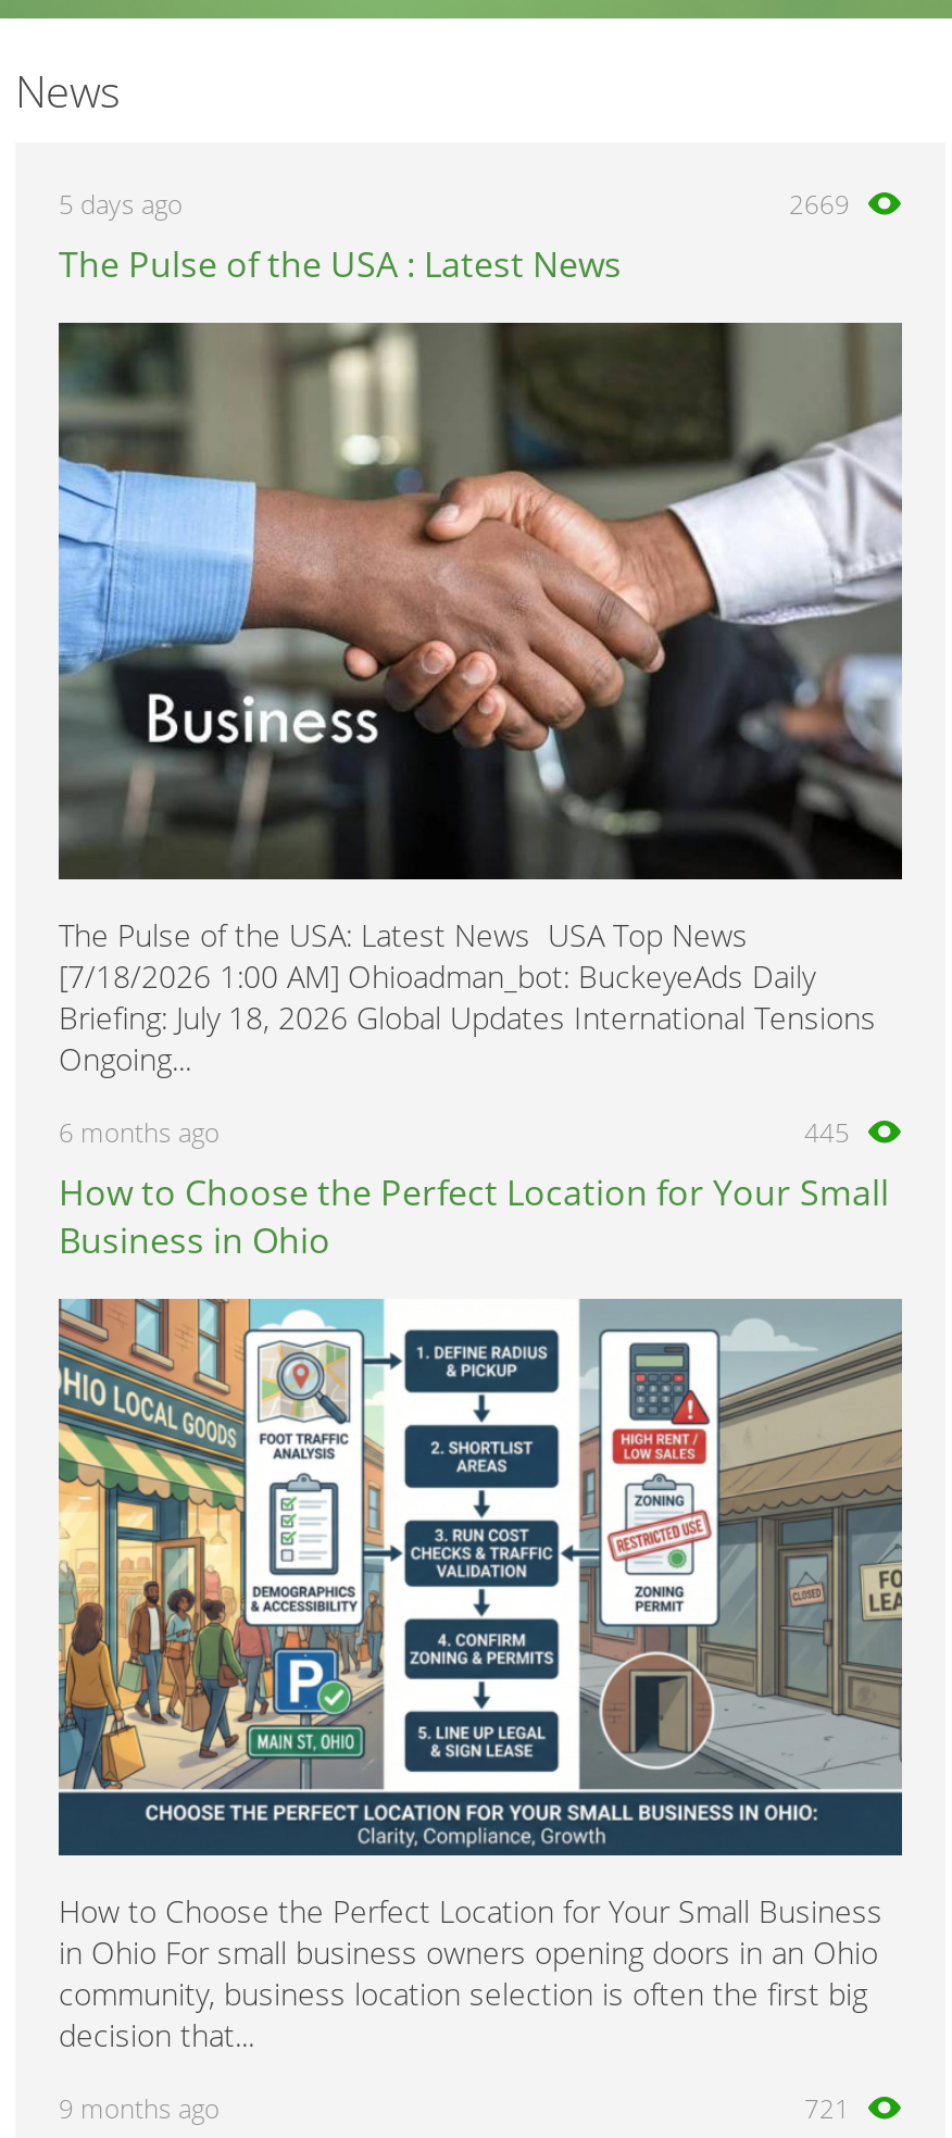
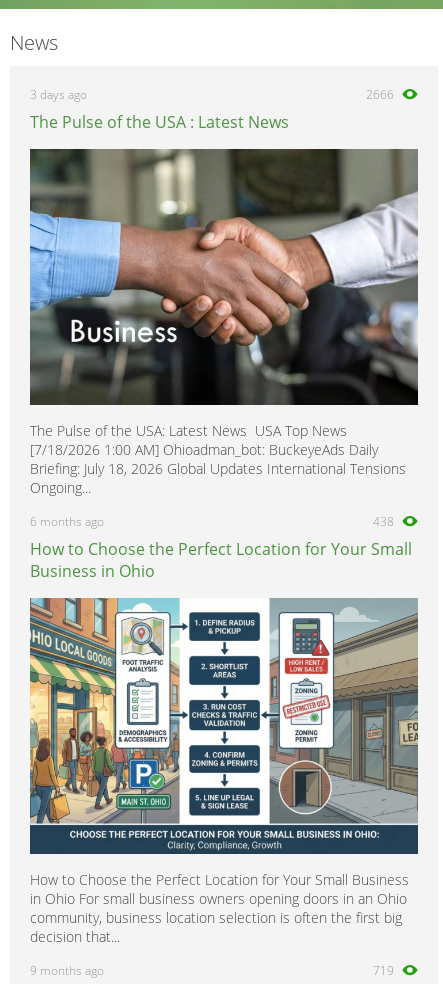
[59,186,183,223] 5 days ago -> [30,86,87,103] 3 days ago
[789,186,850,223] 2669 -> [366,86,394,103] 2666
[804,1114,850,1151] 445 -> [373,513,394,530] 438
[804,2091,850,2128] 721 -> [373,962,394,979] 719

